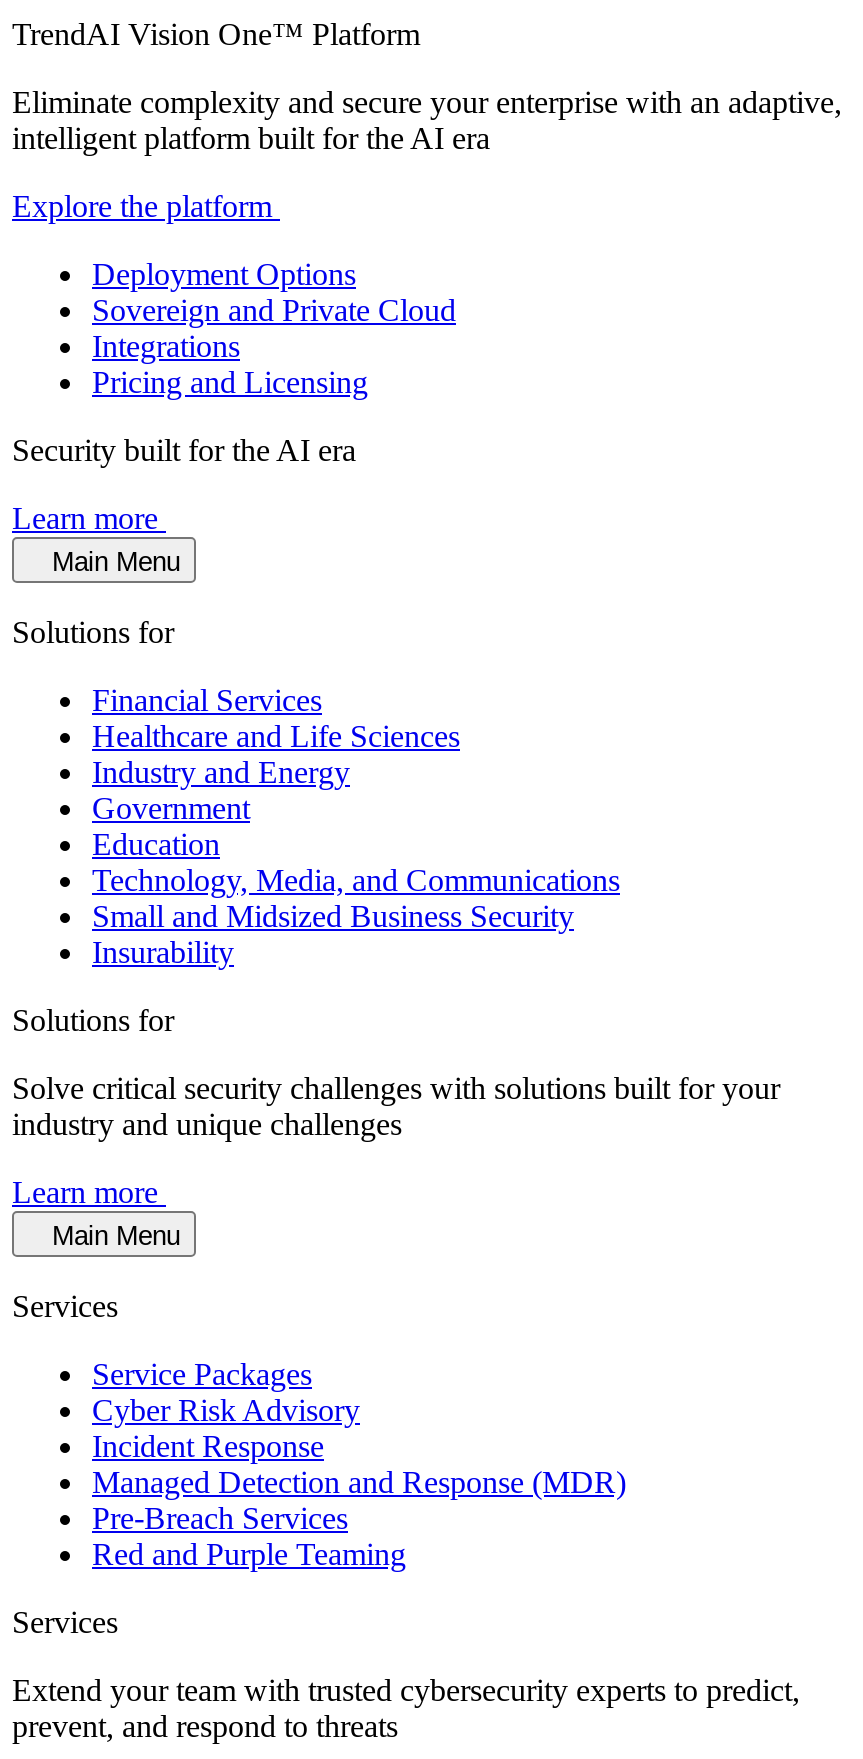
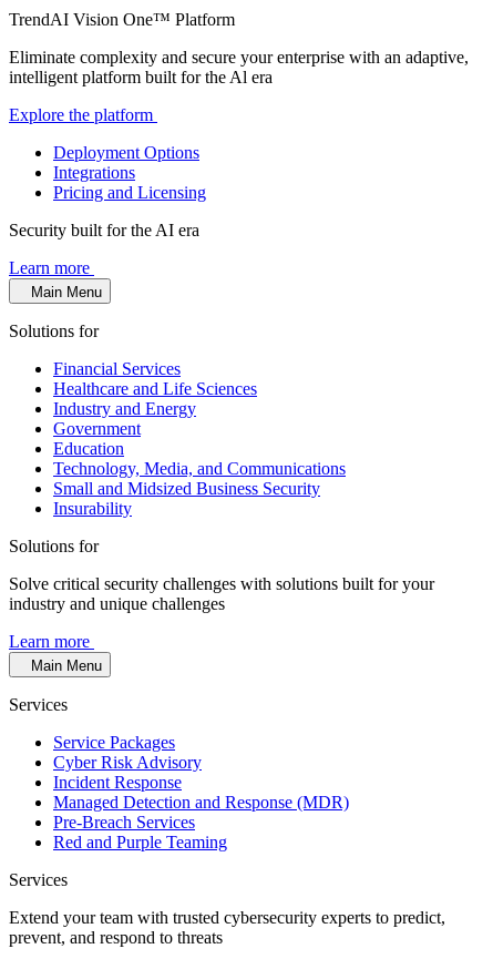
[12,121,490,155] intelligent platform built for the AI era -> [9,68,273,86] intelligent platform built for the Al era
[92,293,456,327] Sovereign and Private Cloud -> none

